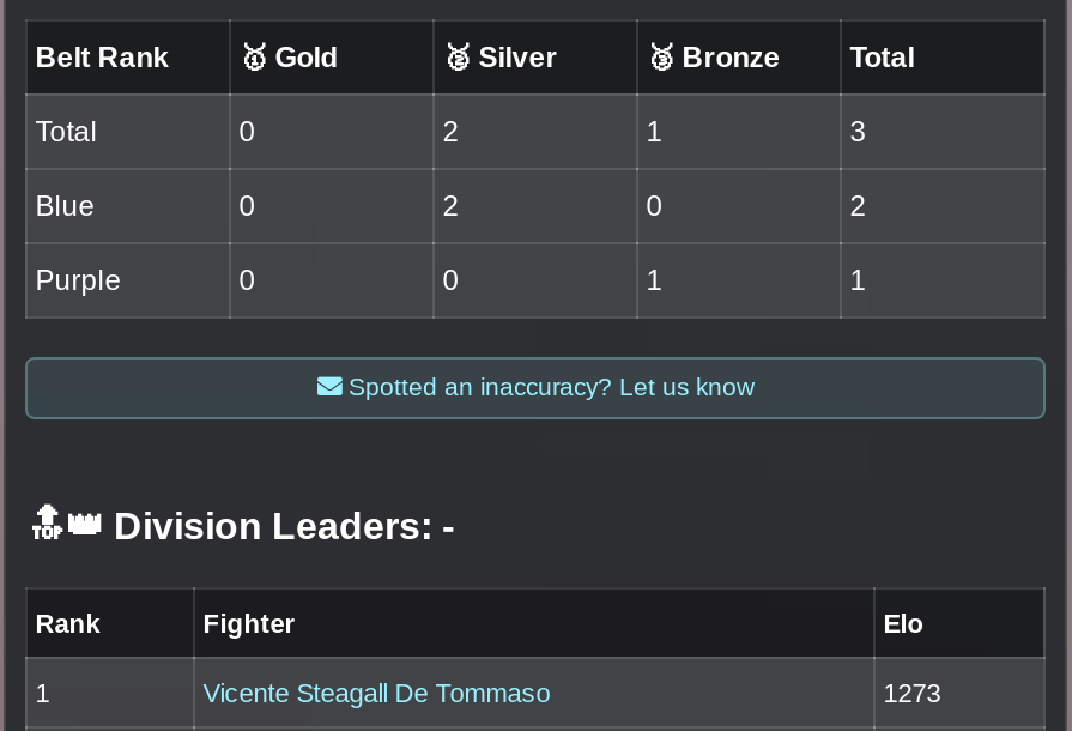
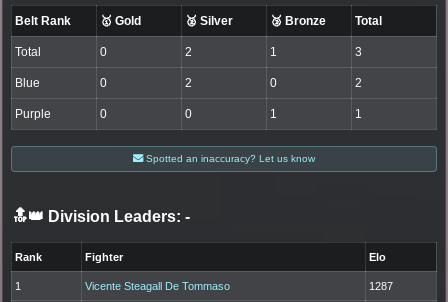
[883,677,941,706] 1273 -> [369,279,393,291] 1287

